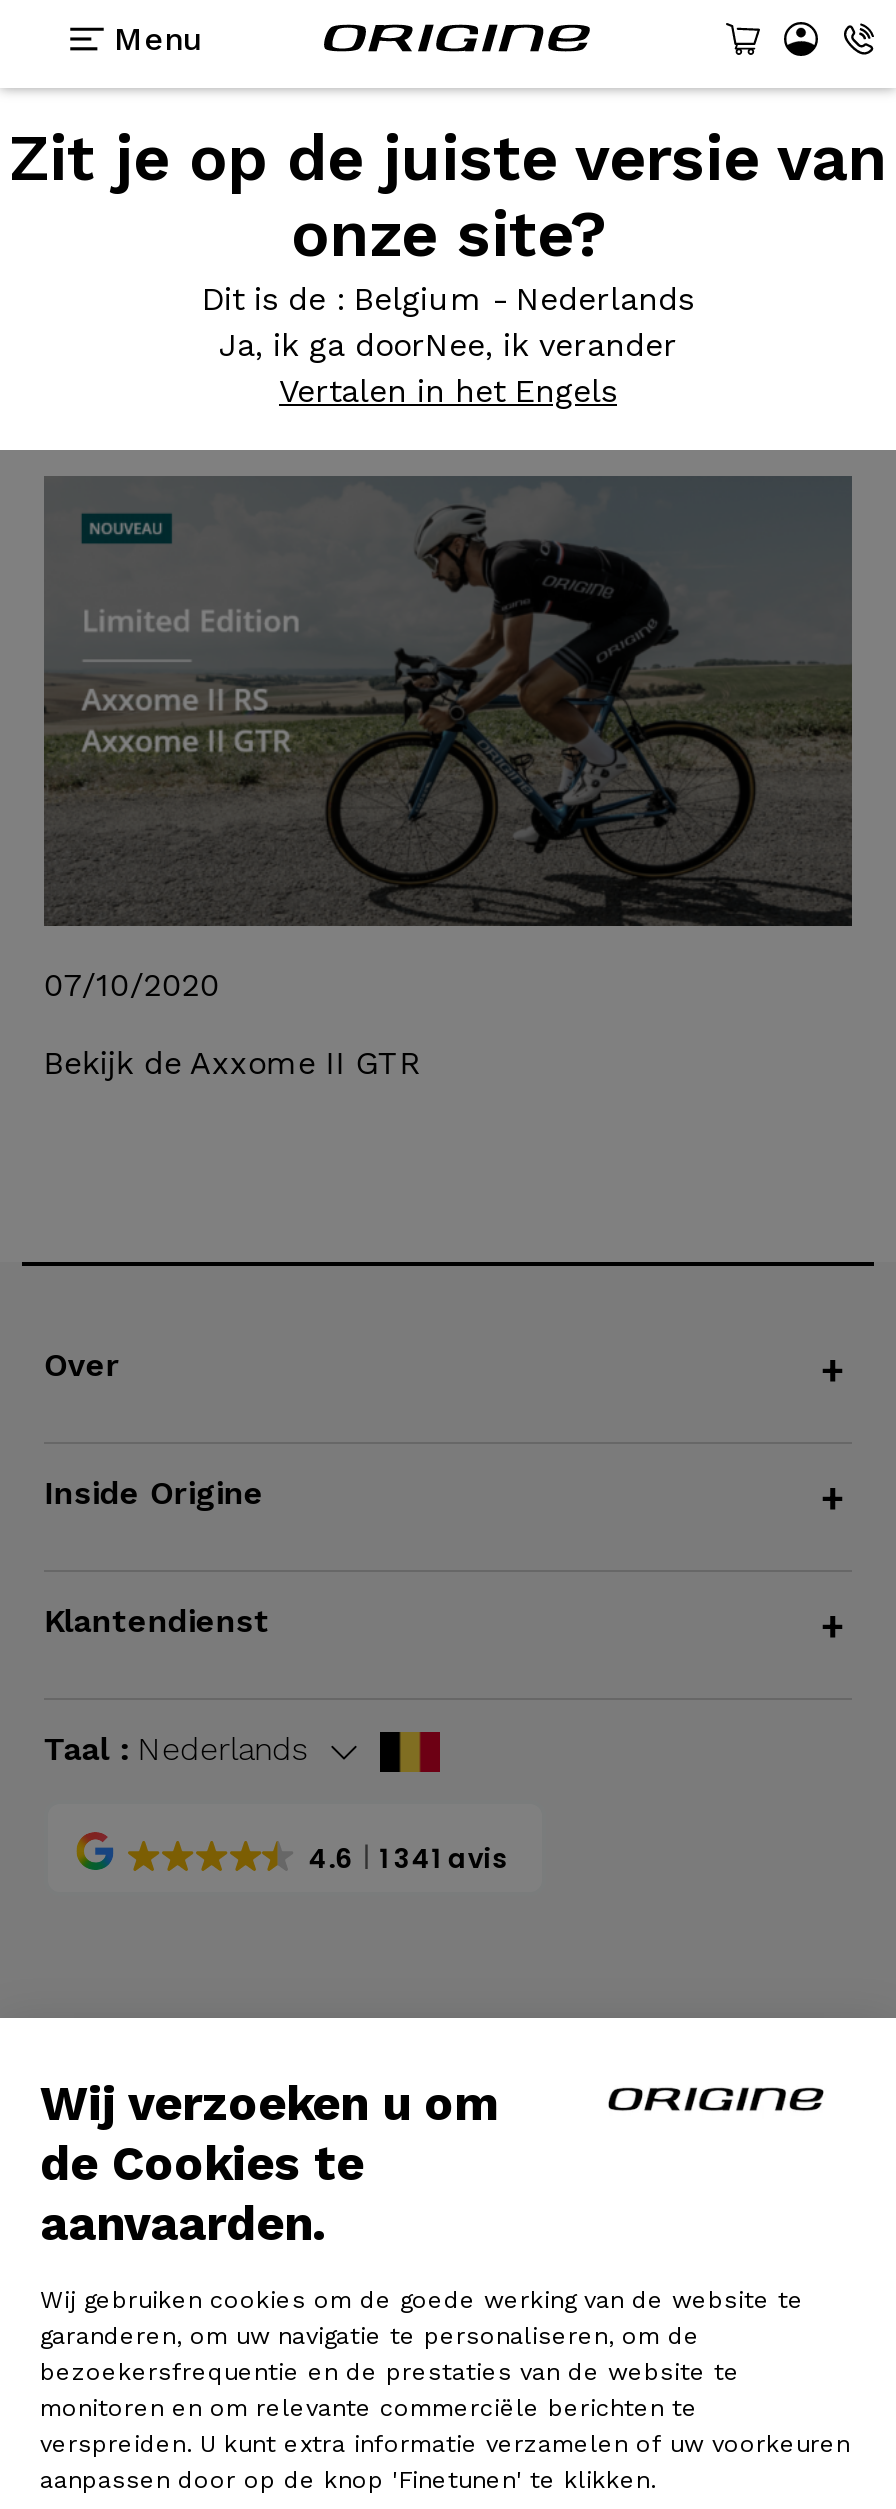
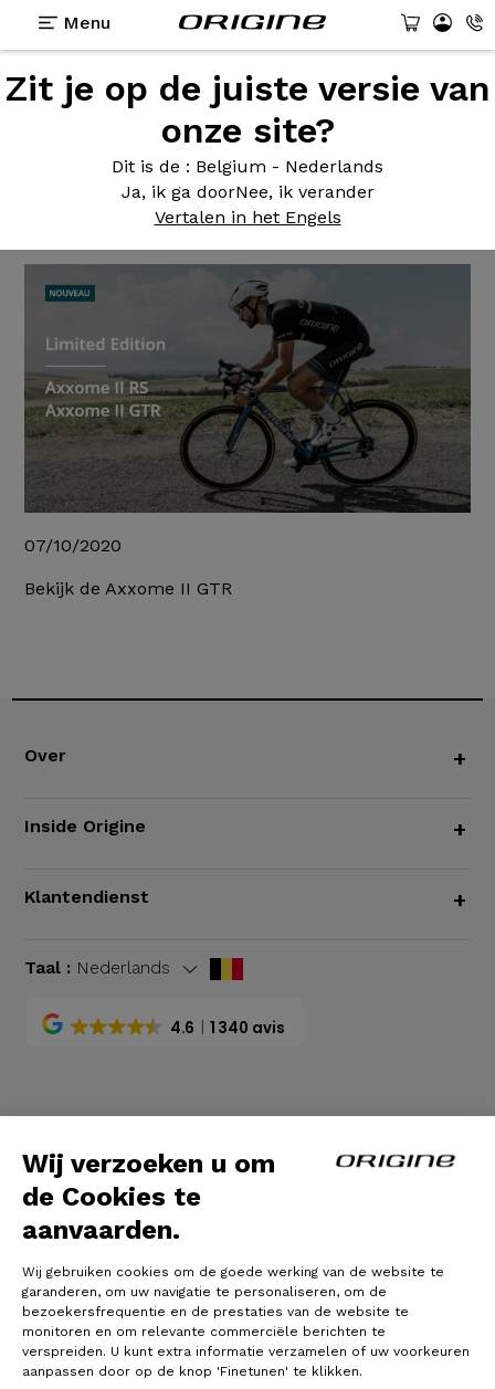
[309,1841,508,1879] 4.6 1 341 avis -> [170,1018,285,1039] 4.6 1 340 avis

